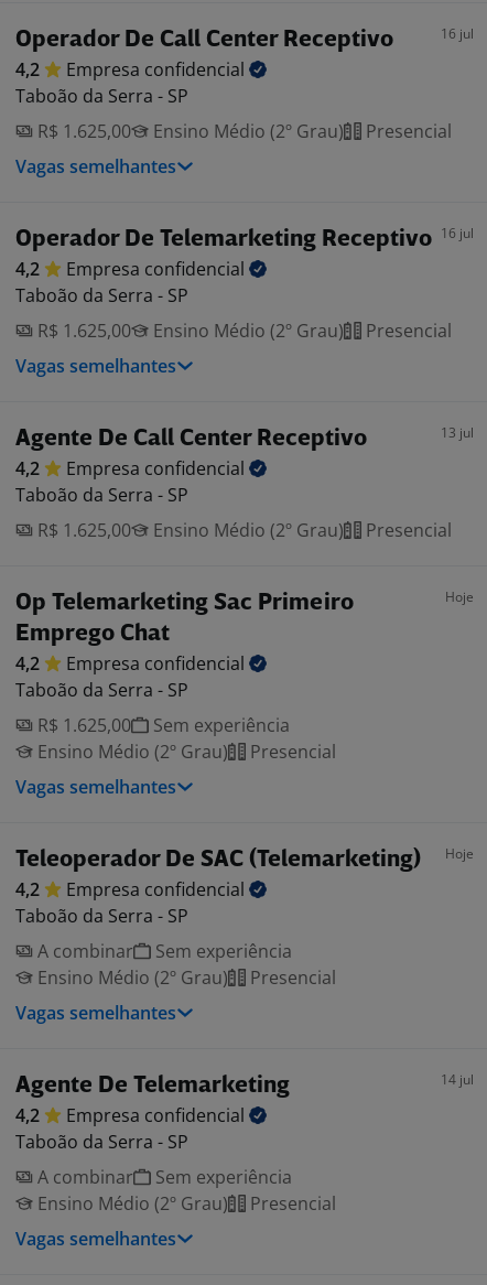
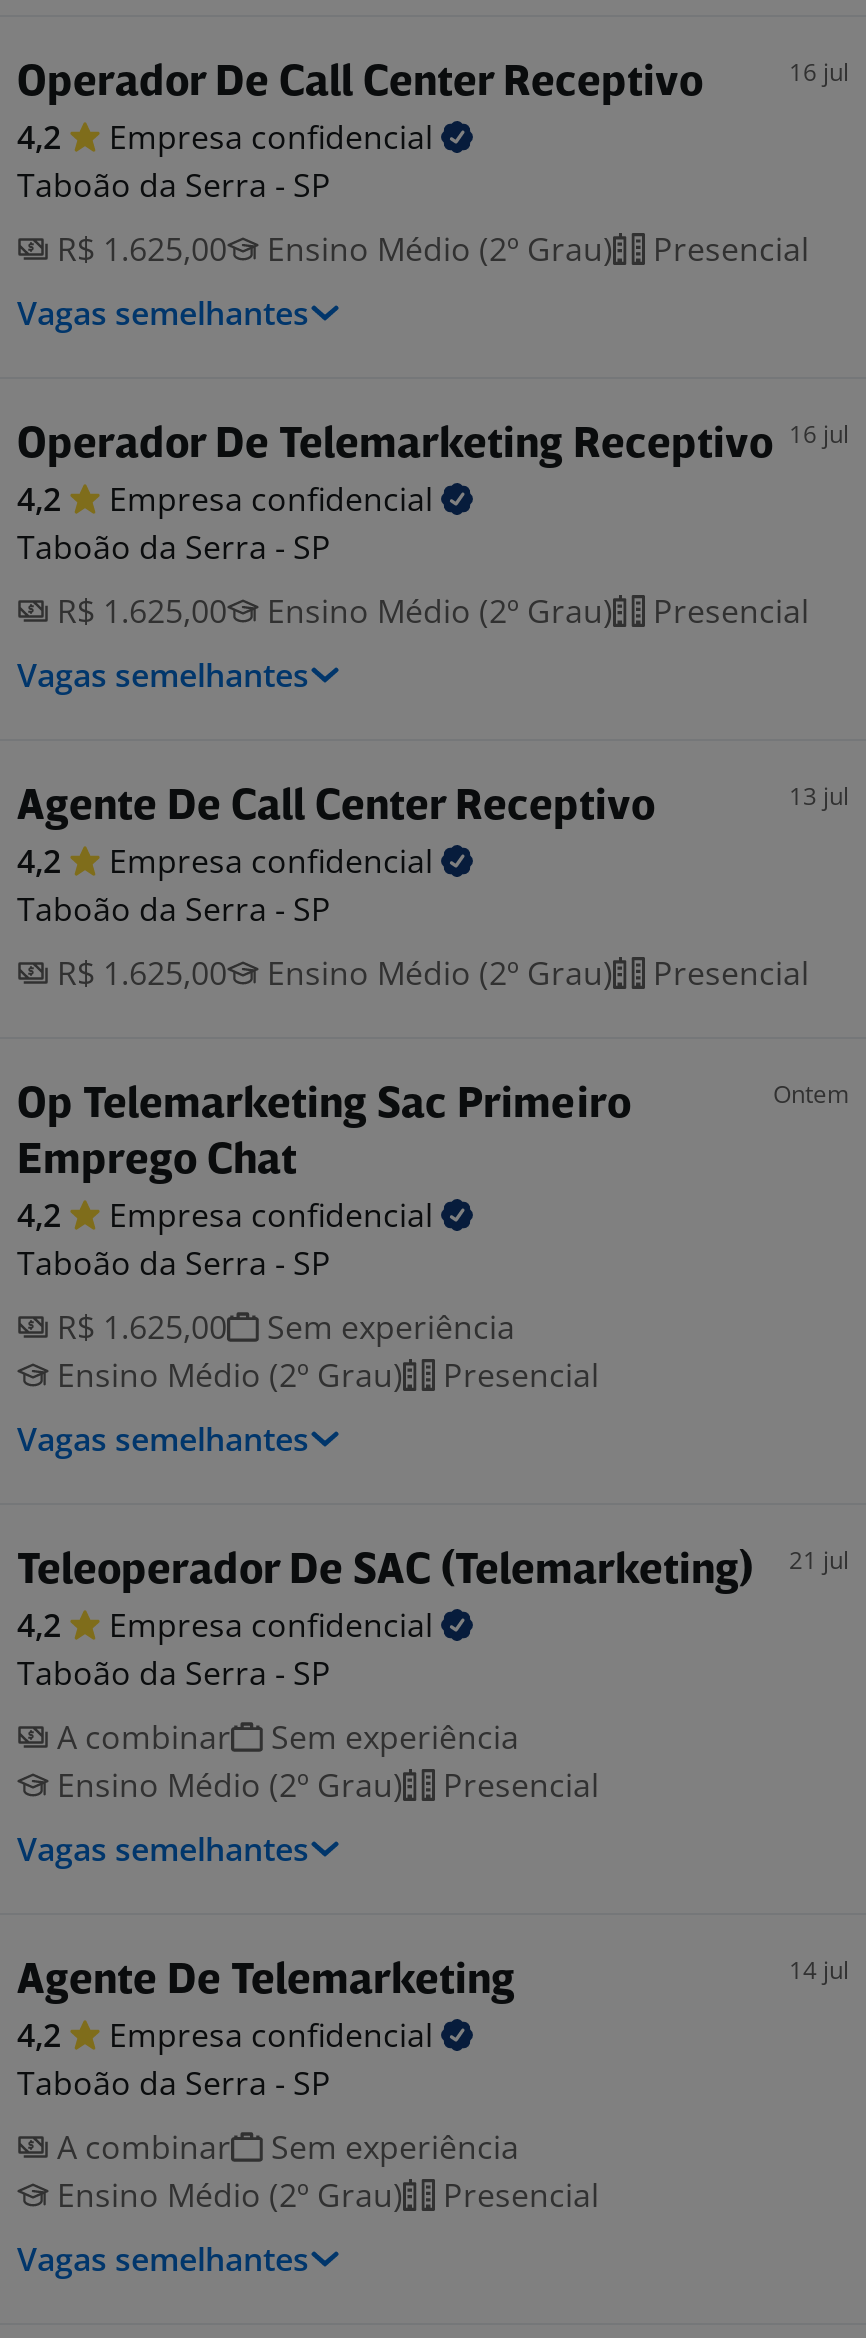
[445,587,474,606] Hoje -> [773,1077,849,1111] Ontem
[445,844,474,863] Hoje -> [789,1543,849,1577] 21 jul

